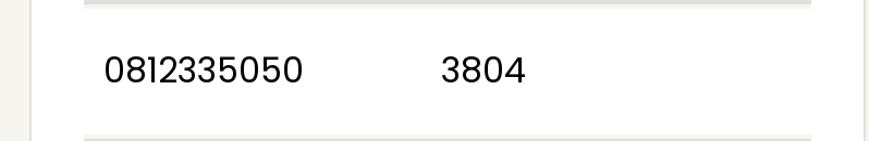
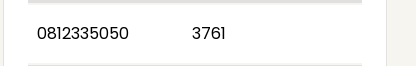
[441,46,528,95] 3804 -> [192,22,226,45] 3761

